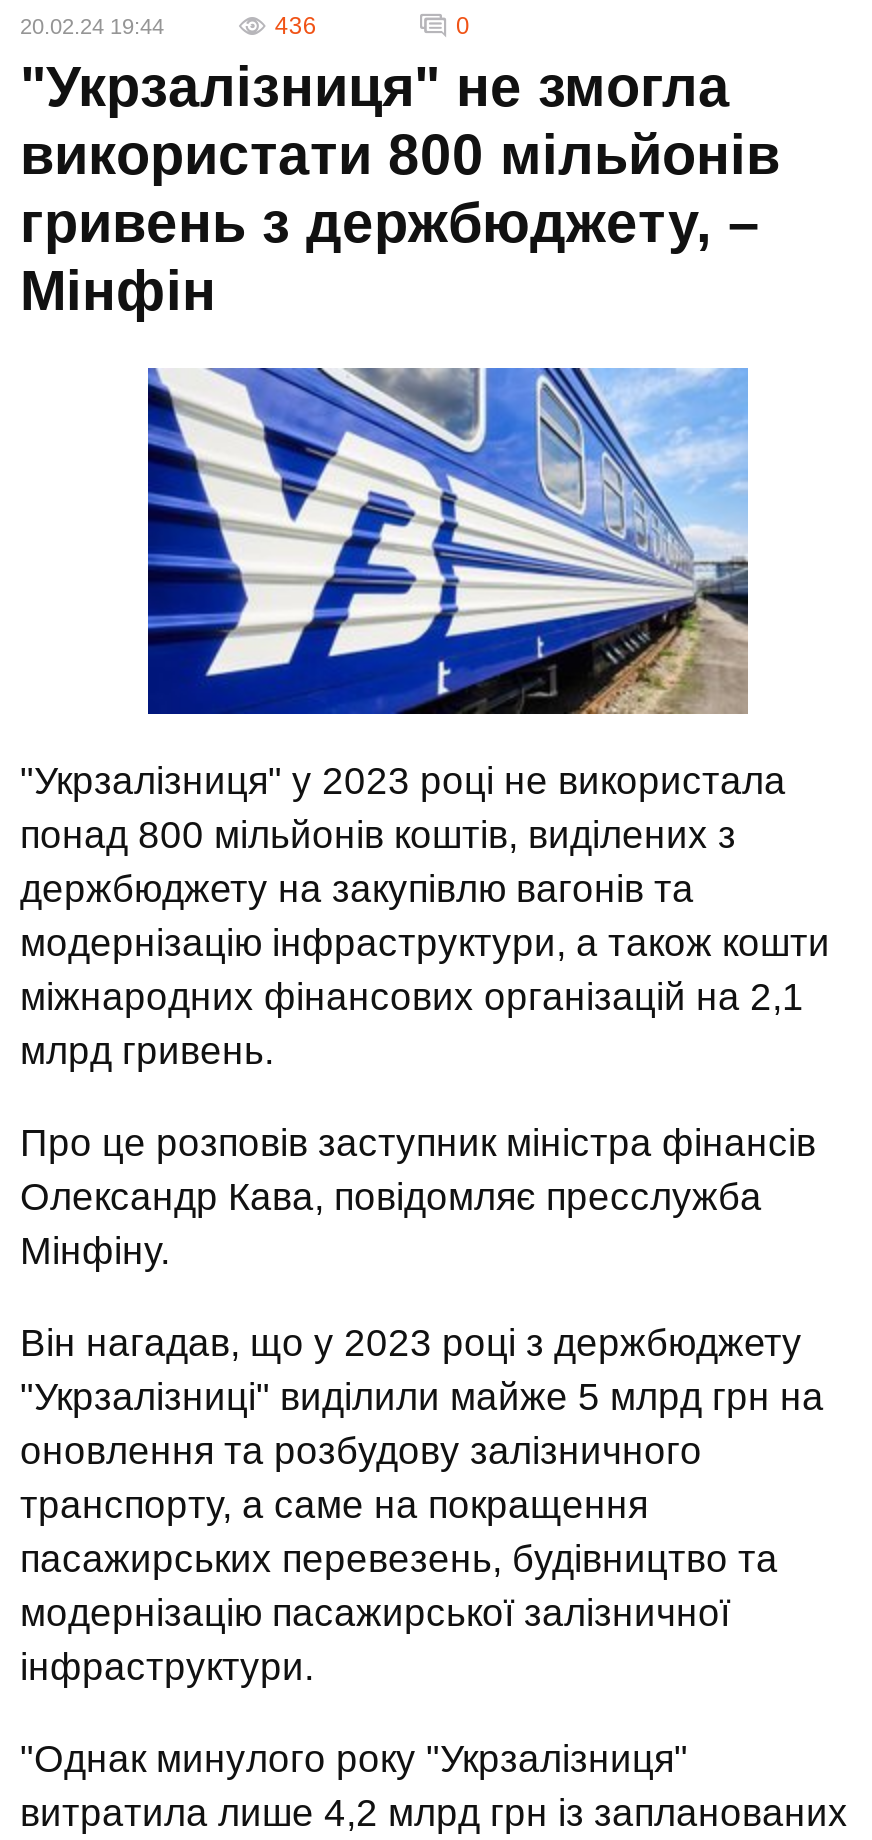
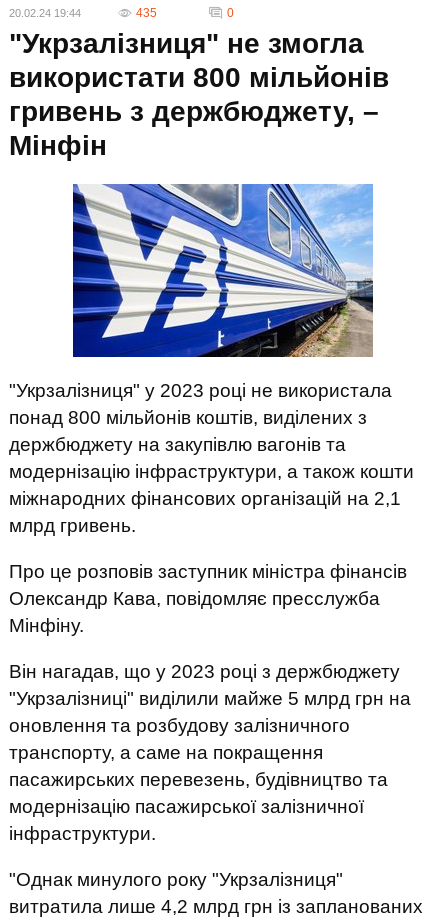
[275,12,317,40] 436 -> [136,6,157,20] 435

